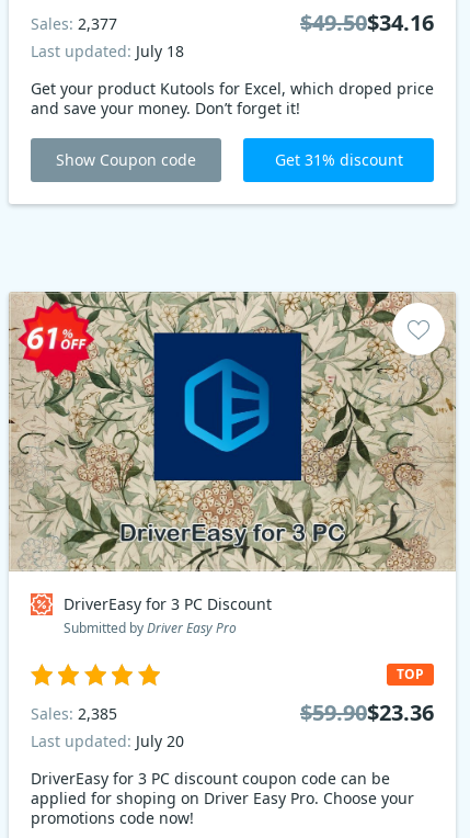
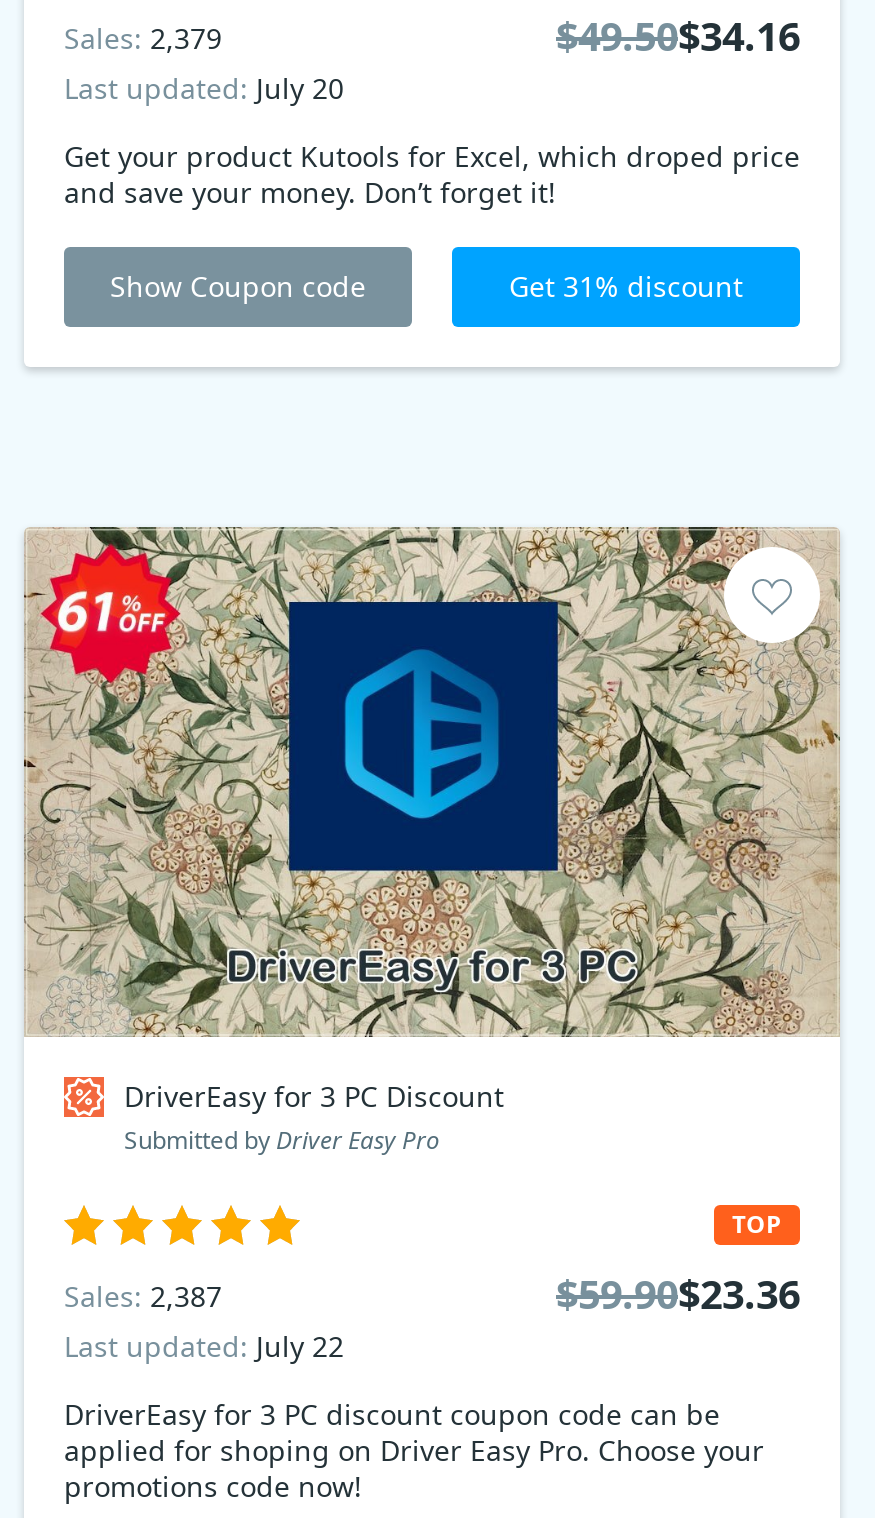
[31,13,117,33] Sales: 2,377 -> [64,18,222,56] Sales: 2,379
[31,41,184,61] Last updated: July 18 -> none
[31,703,117,723] Sales: 2,385 -> [64,1276,222,1314] Sales: 2,387
moved [31,731,184,751] -> [64,69,344,107]: Last updated: July 20
none -> [64,1327,344,1365] Last updated: July 22

